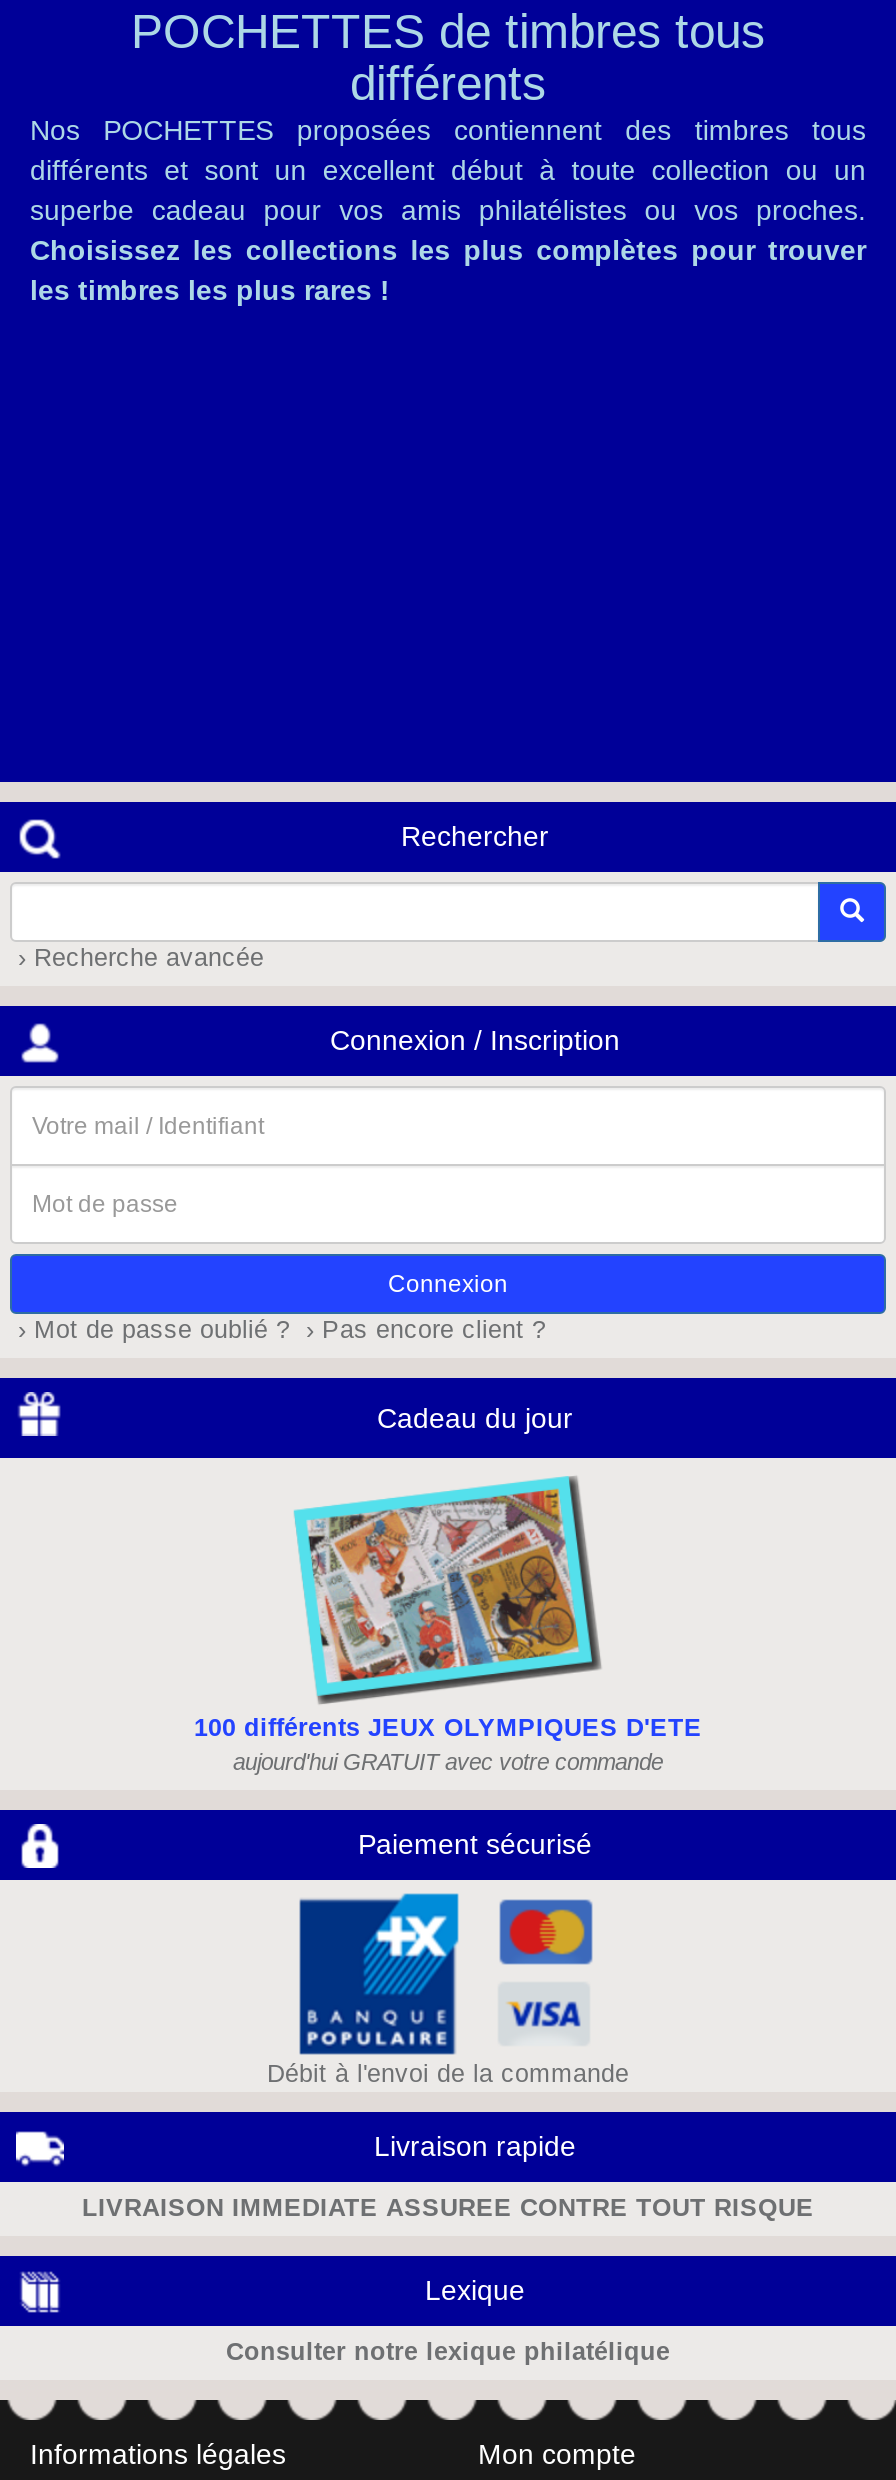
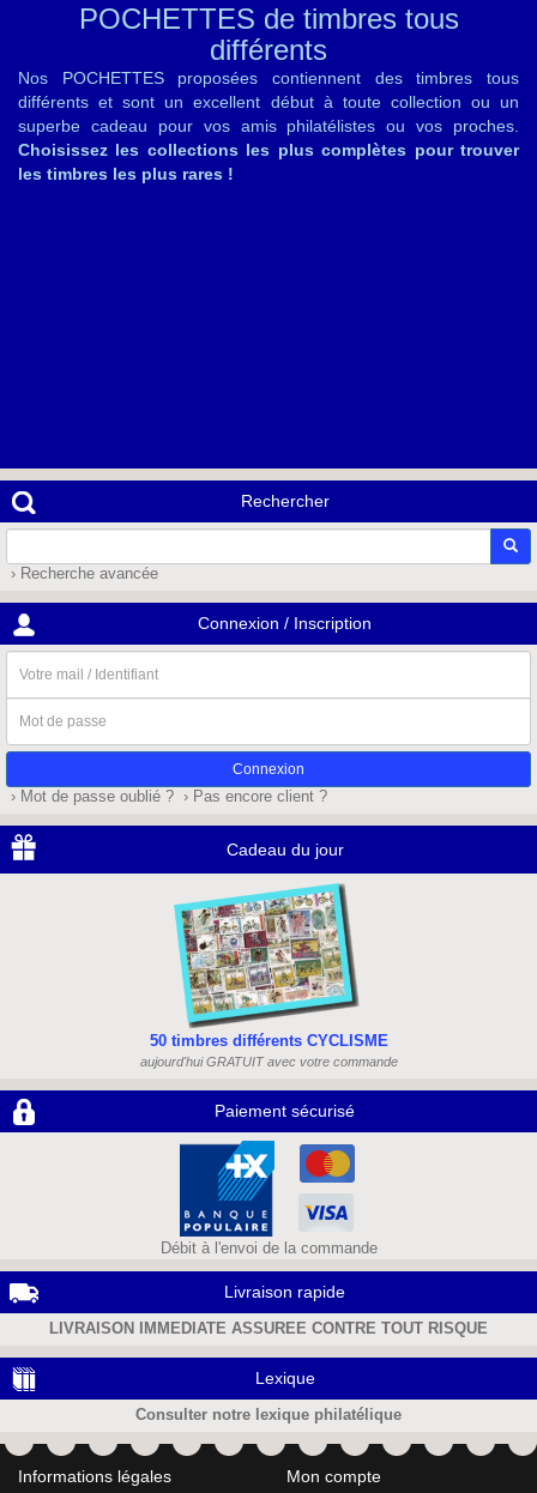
[194,1488,702,1741] [image] | 100 différents JEUX OLYMPIQUES D'ETE -> [149,887,388,1049] [image] | 50 timbres différents CYCLISME

